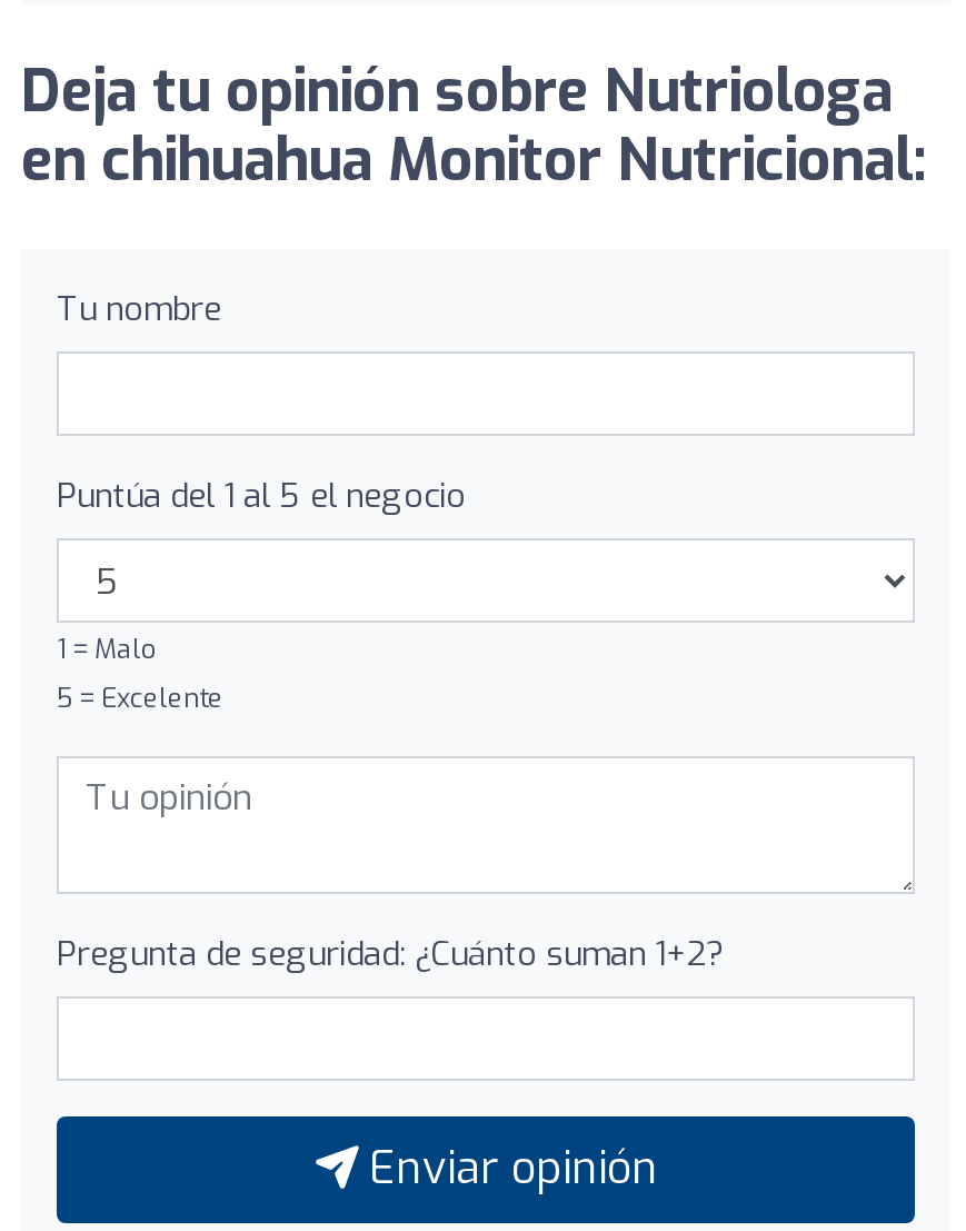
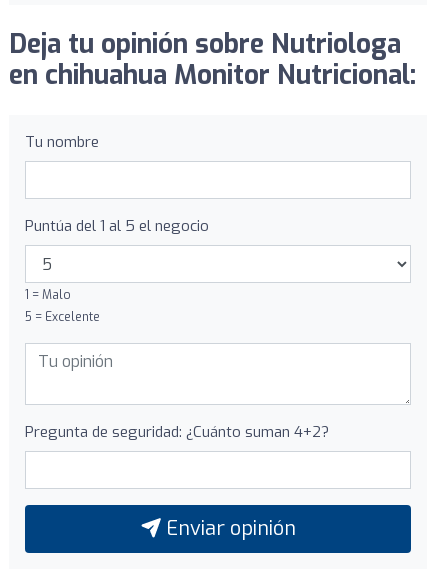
[57,932,724,976] Pregunta de seguridad: ¿Cuánto suman 1+2? -> [25,422,329,442] Pregunta de seguridad: ¿Cuánto suman 4+2?

